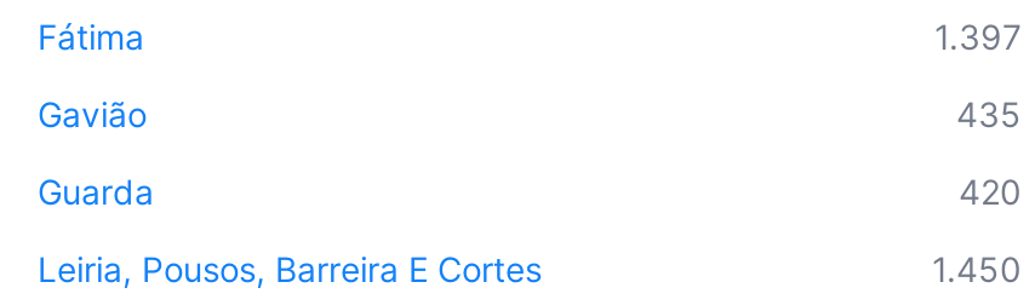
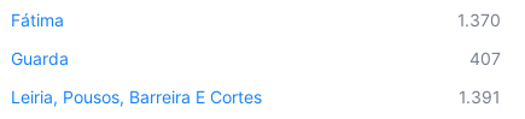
[38,15,1022,133] 1.397 | Gavião | 435 -> [457,9,501,30] 1.370
[959,170,1022,211] 420 -> [469,48,501,68] 407
[932,247,1022,288] 1.450 -> [459,86,501,106] 1.391

